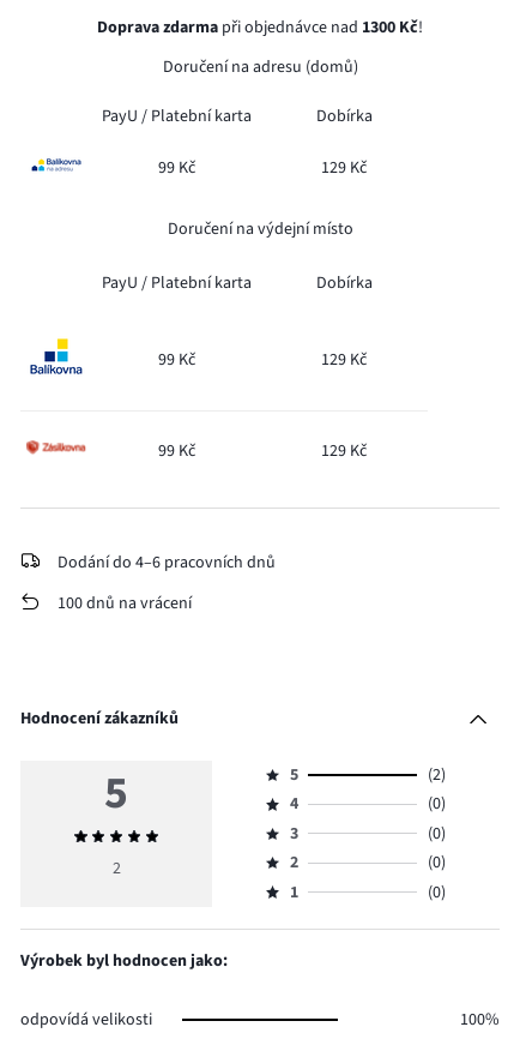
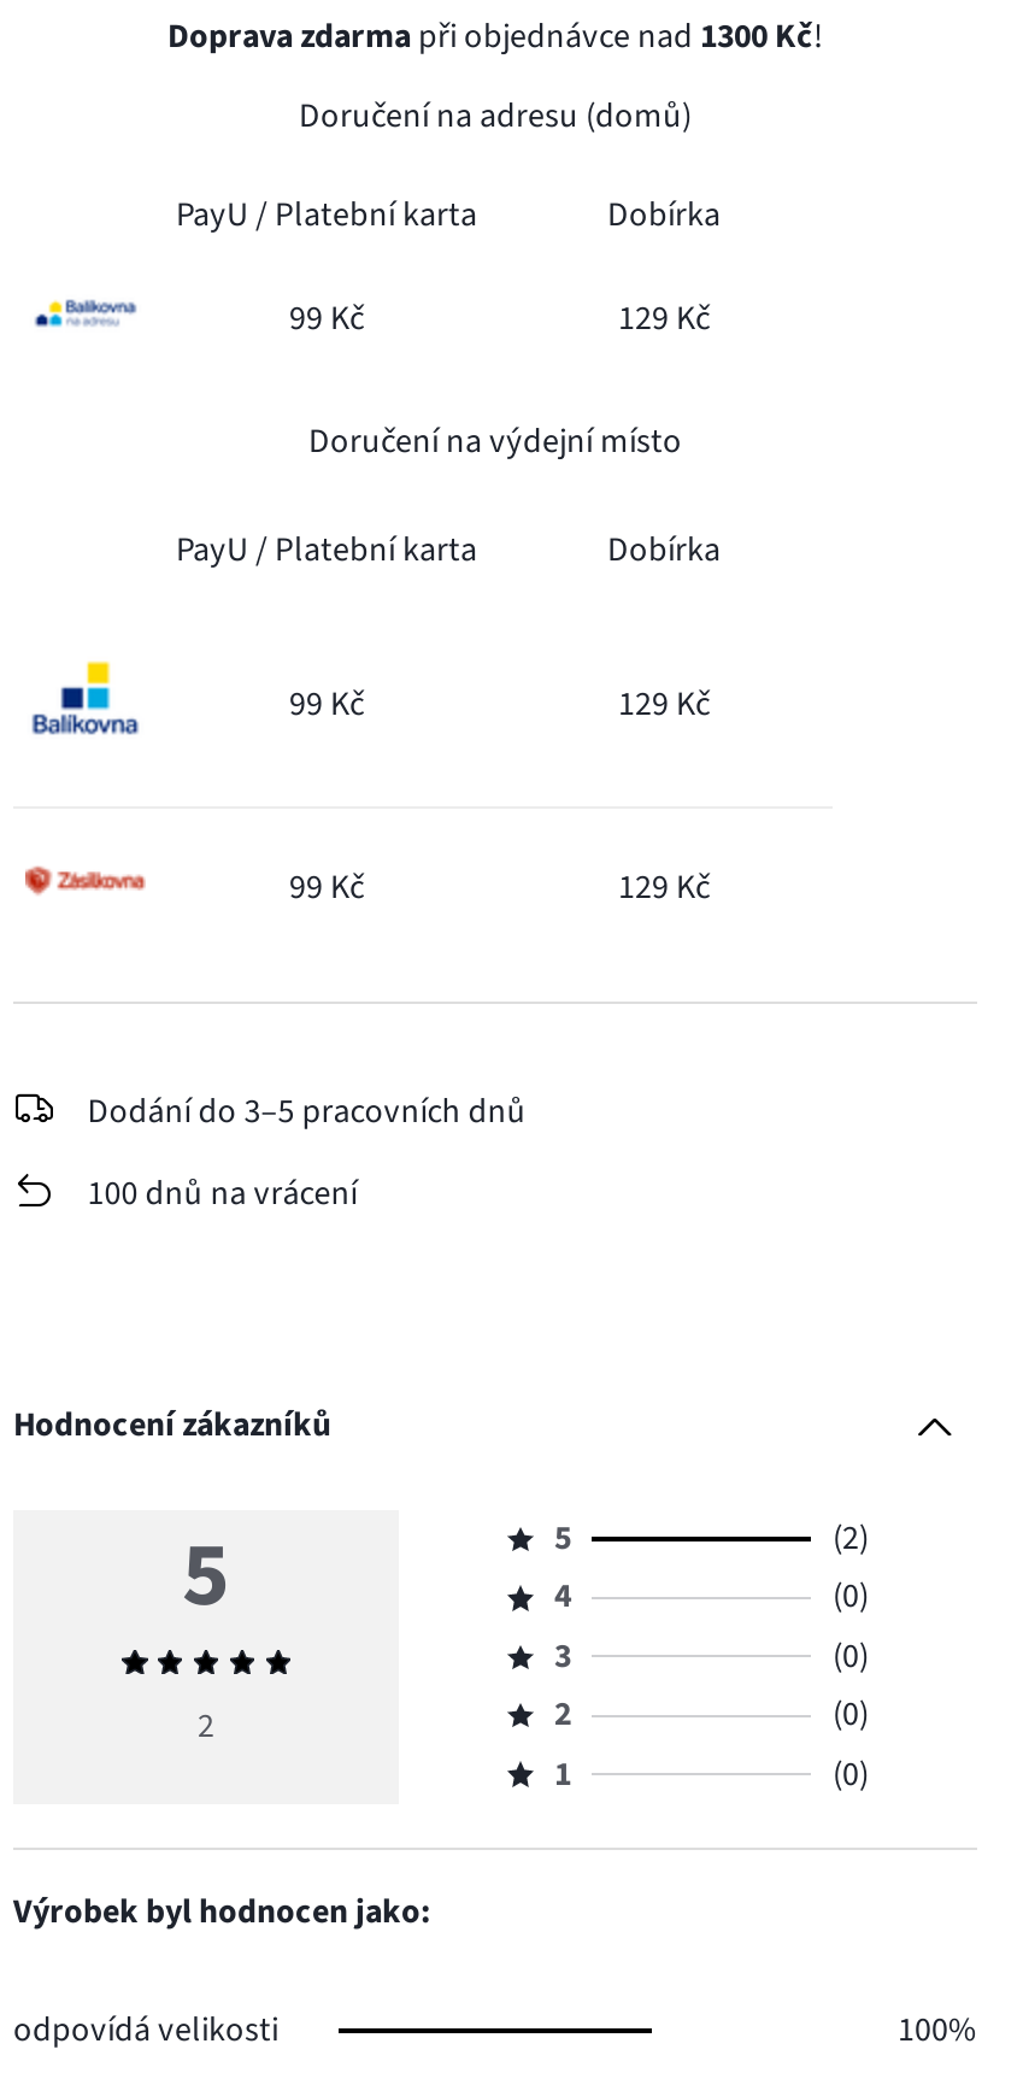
[57,550,275,574] Dodání do 4–6 pracovních dnů -> [87,1088,526,1136] Dodání do 3–5 pracovních dnů

